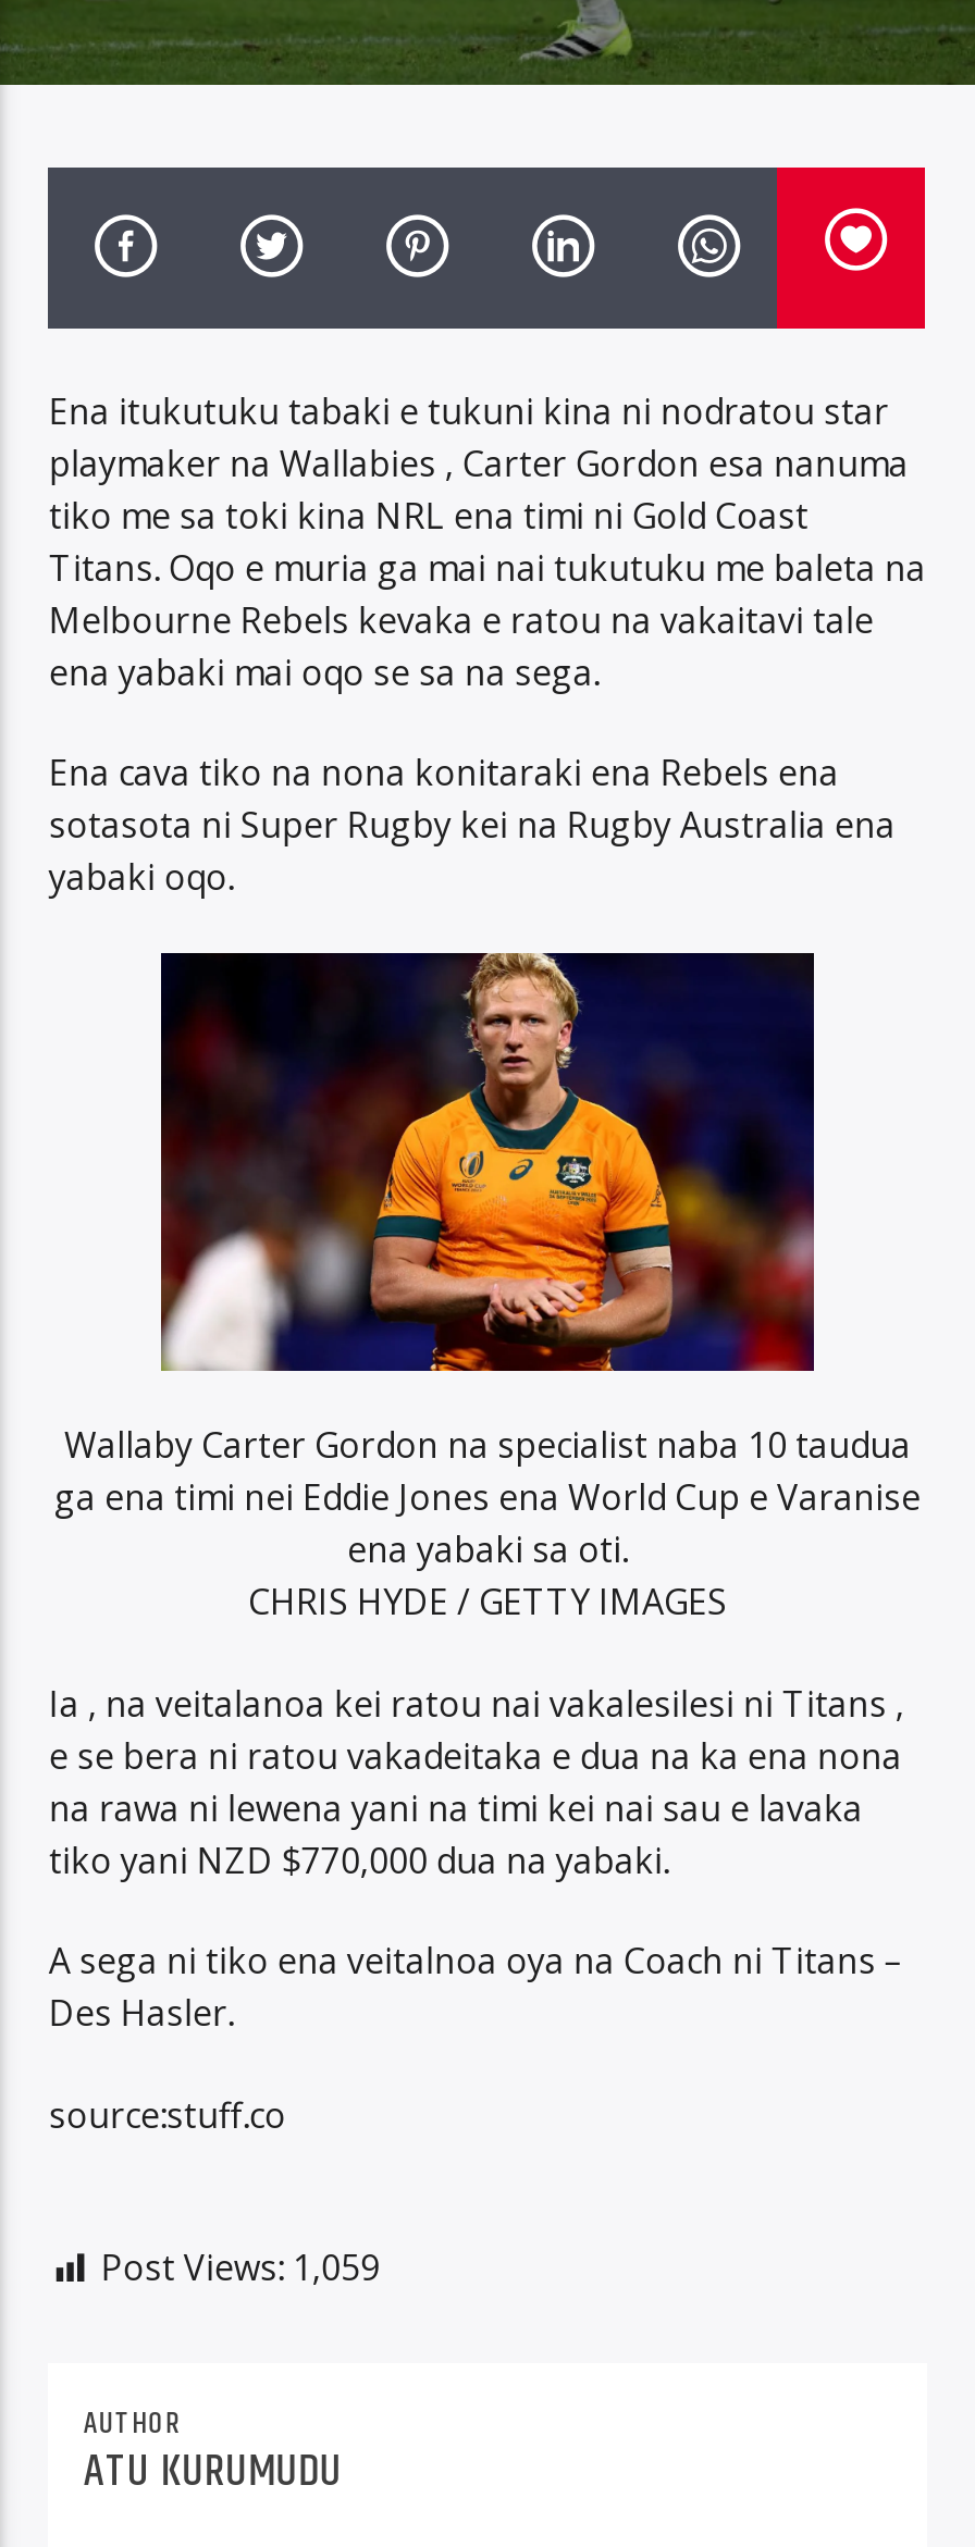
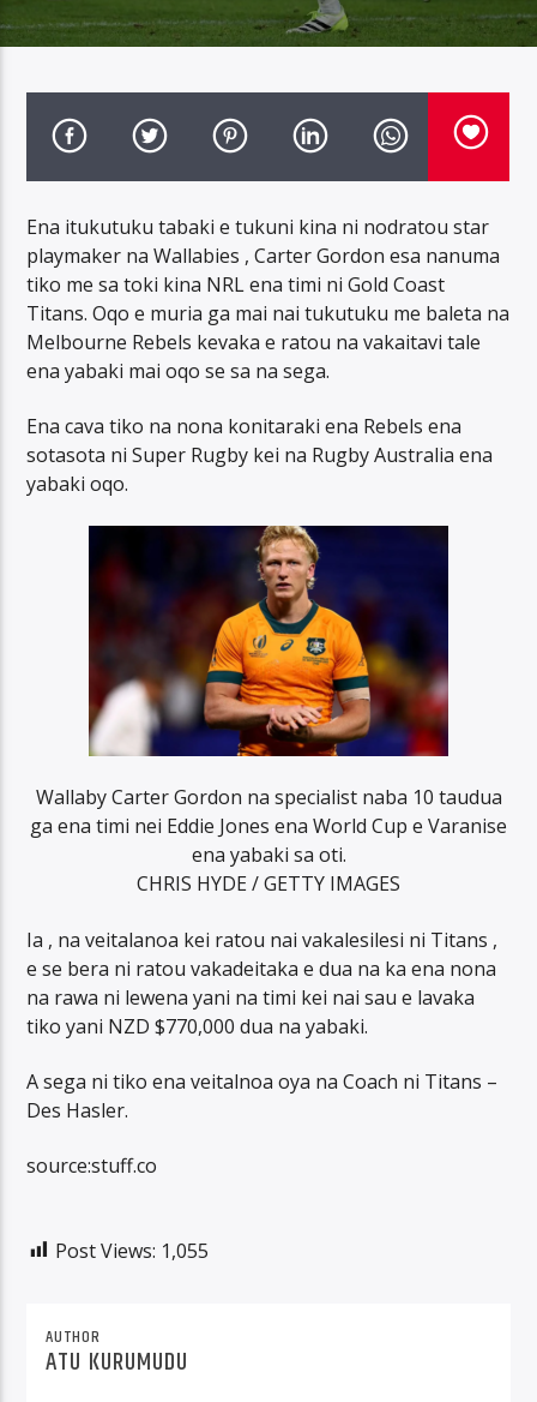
[101,2243,380,2291] Post Views: 1,059 -> [56,1237,209,1264] Post Views: 1,055

